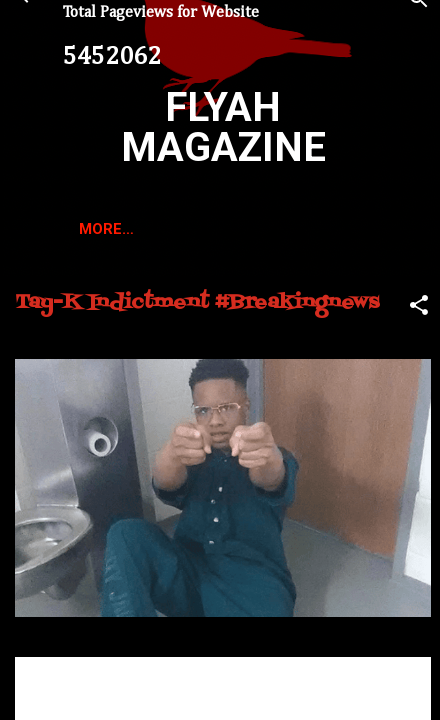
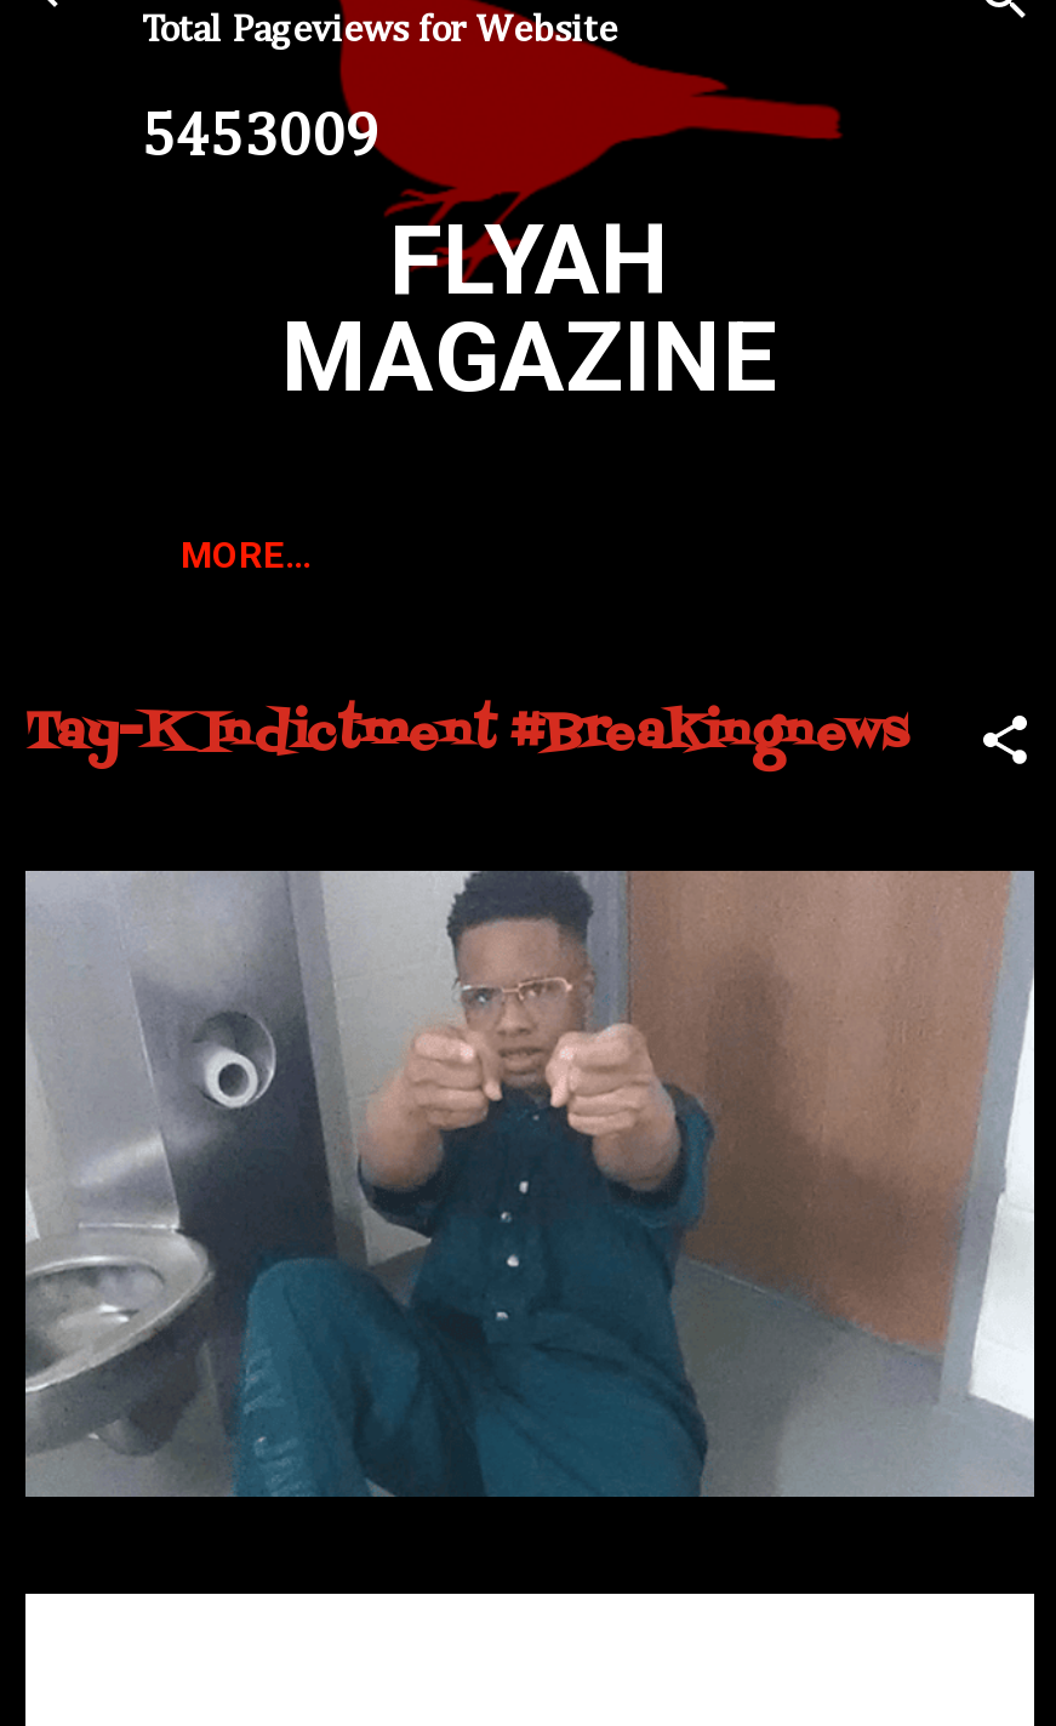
[63,45,161,70] 5452062 -> [142,109,379,170] 5453009

